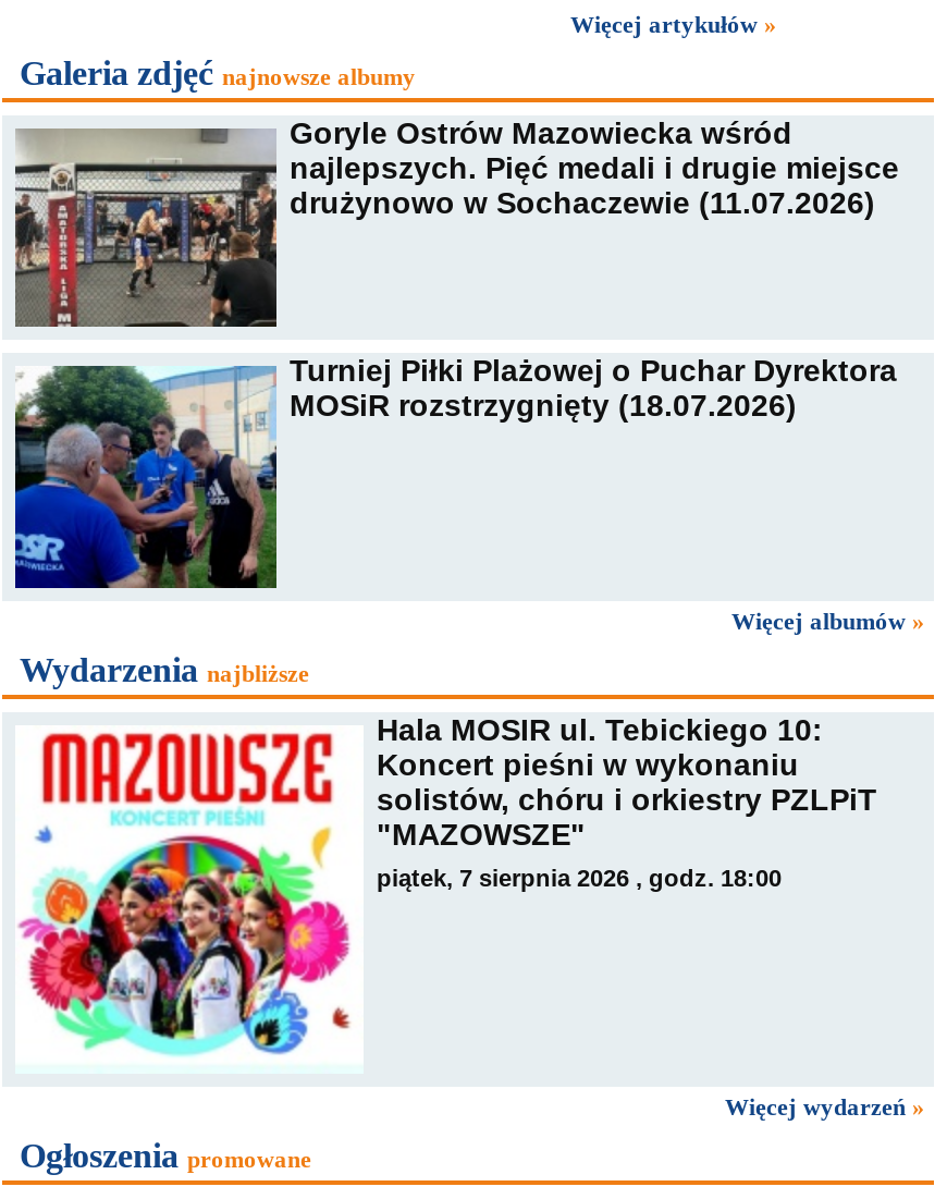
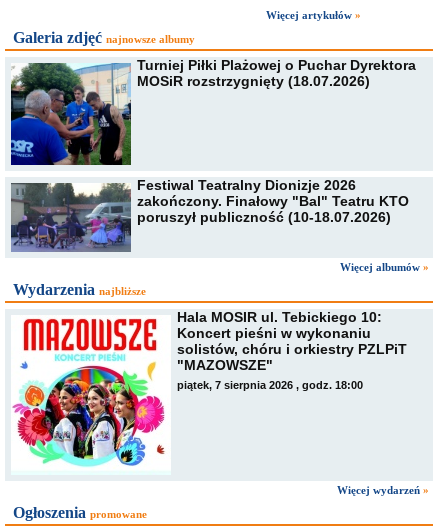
[13,115,899,340] [image] | Goryle Ostrów Mazowiecka wśród | najlepszych. Pięć medali i drugie miejsce | drużynowo w Sochaczewie (11.07.2026) -> none
moved [11,352,897,592] -> [9,57,416,167]: [image] | Turniej Piłki Plażowej o Puchar Dyrektora | MOSiR rozstrzygnięty (18.07.2026)
none -> [11,177,409,252] [image] | Festiwal Teatralny Dionizje 2026 | zakończony. Finałowy "Bal" Teatru KTO | poruszył publiczność (10-18.07.2026)

